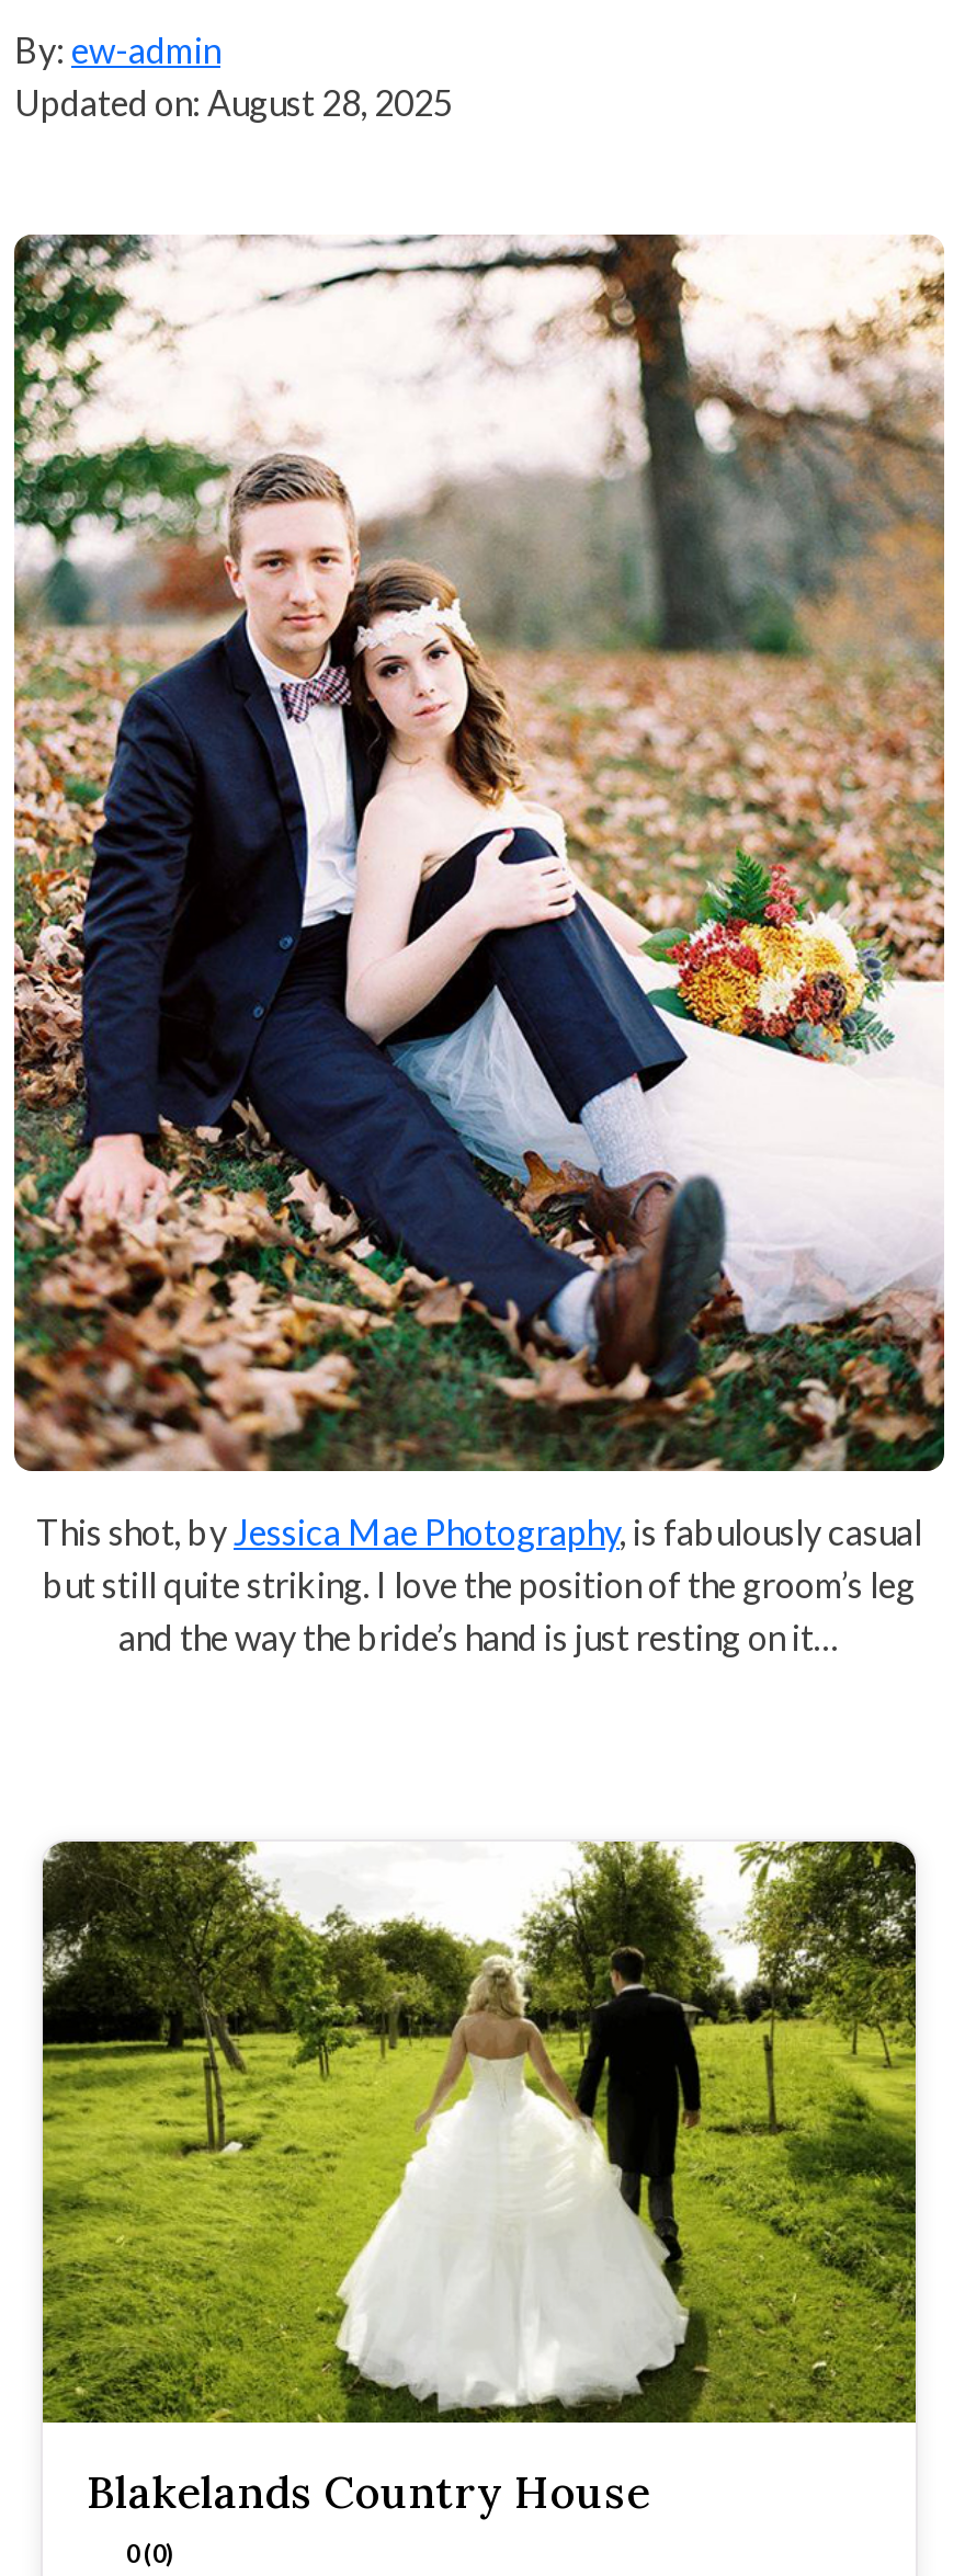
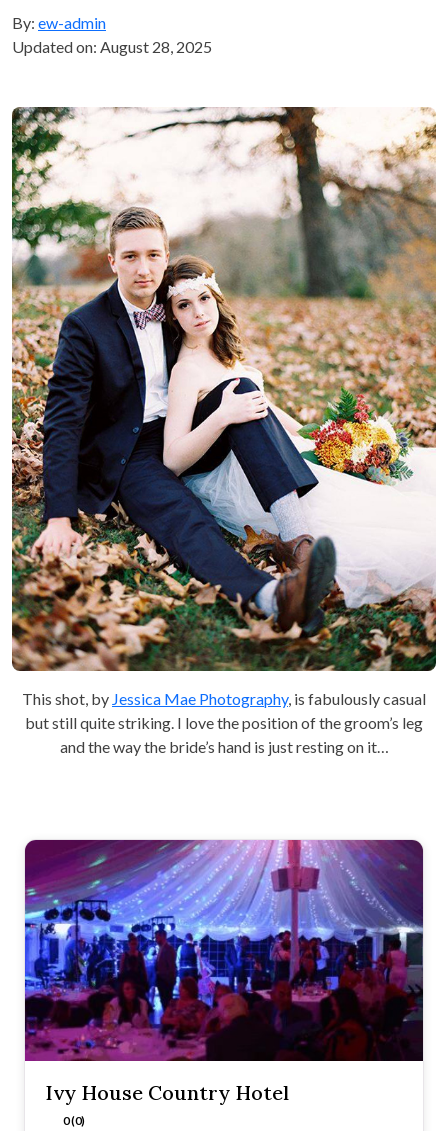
[41,1839,918,2519] [image] | Blakelands Country House -> [24,839,424,1105] [image] | Ivy House Country Hotel

